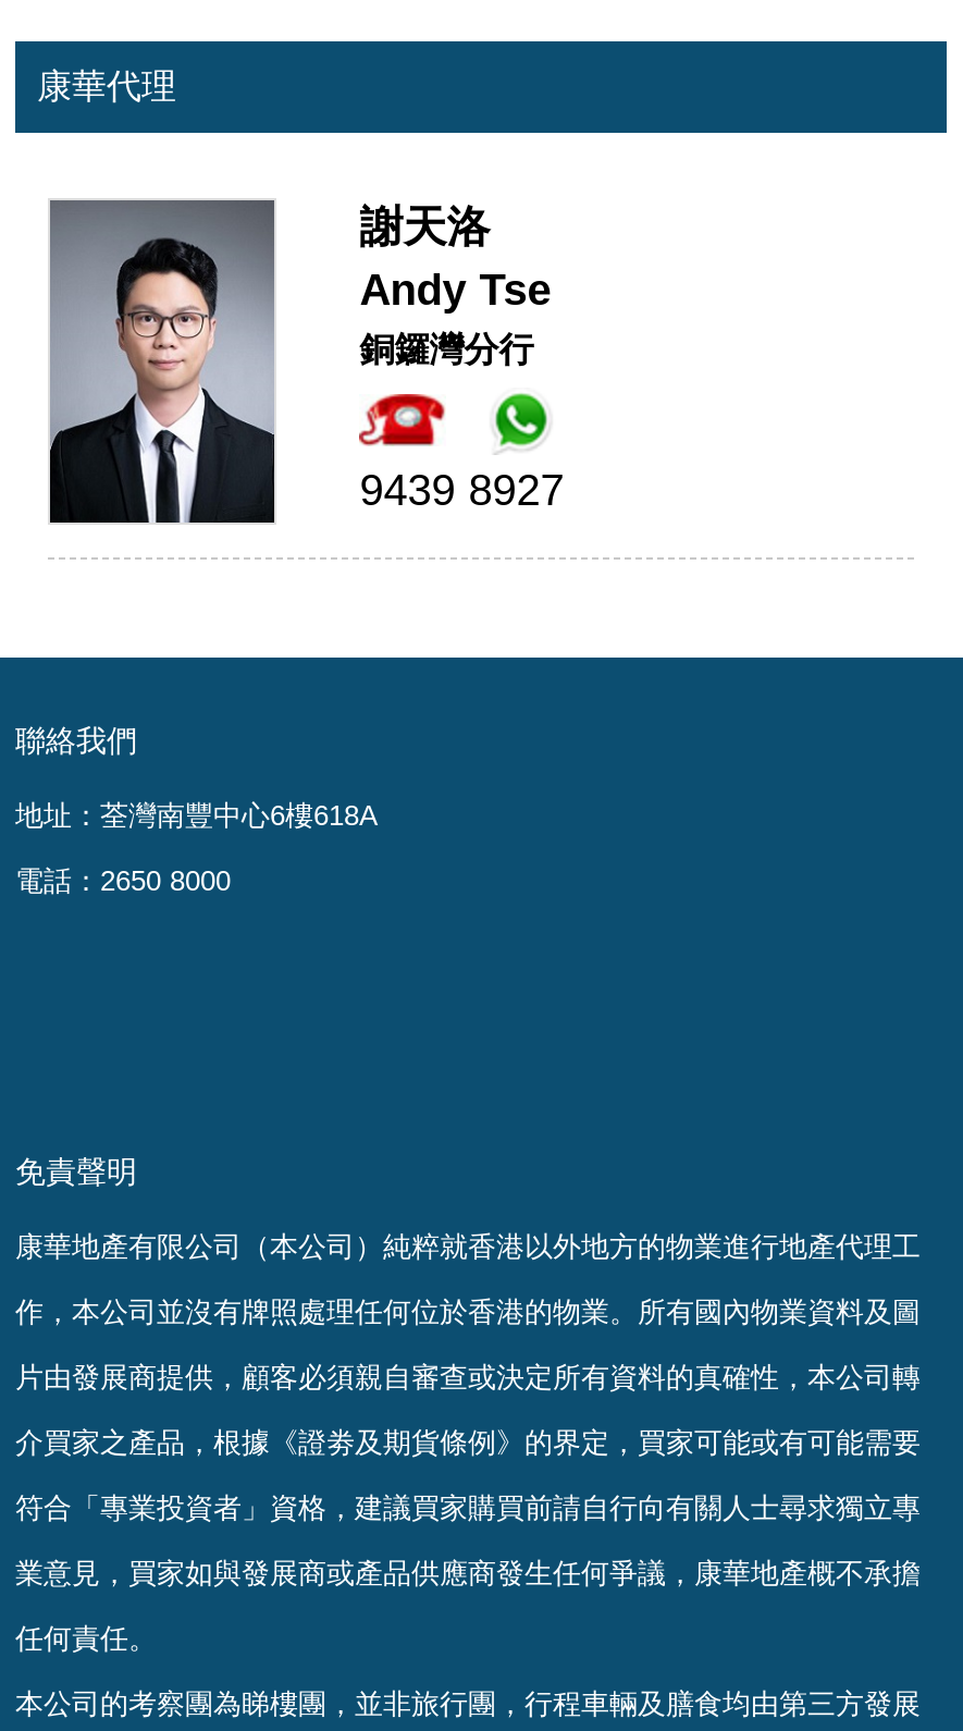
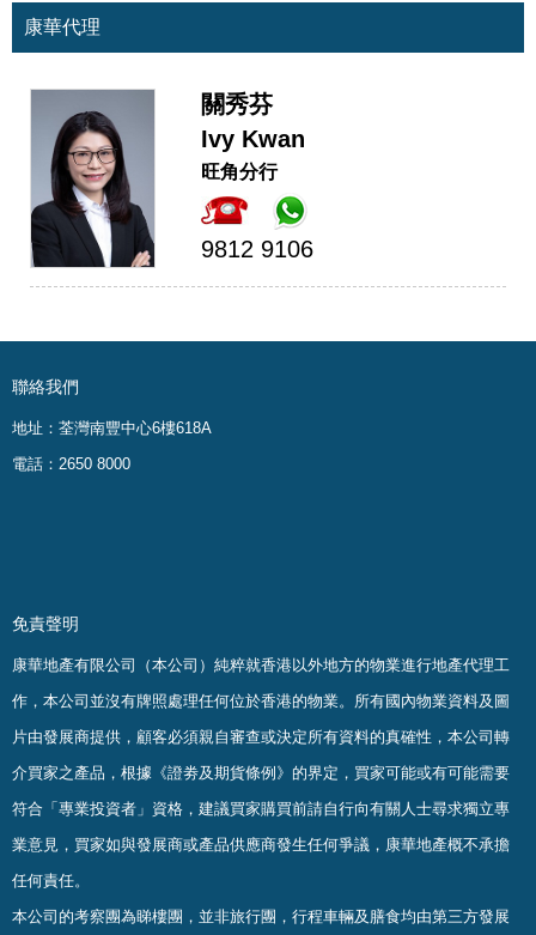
[48,202,551,525] [image] | 謝天洛 | Andy Tse | 銅鑼灣分行 -> [30,90,305,268] [image] | 關秀芬 | Ivy Kwan | 旺角分行
[360,466,564,514] 9439 8927 -> [201,236,314,262] 9812 9106

